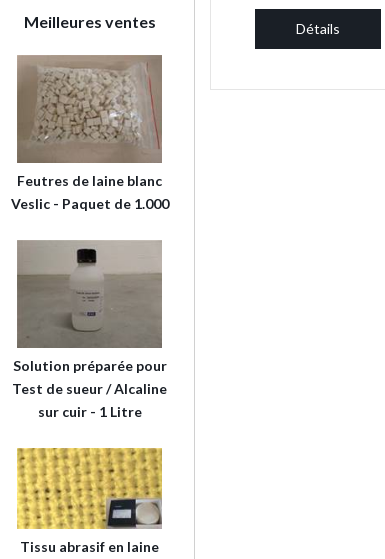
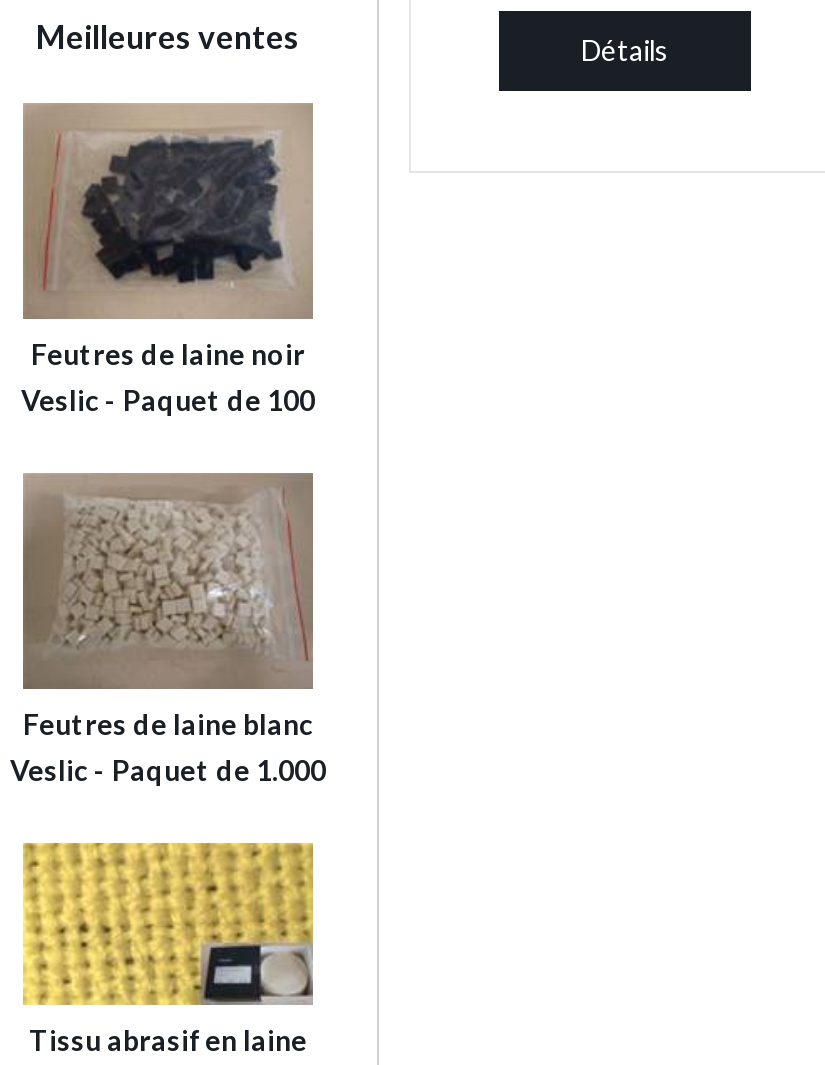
none -> [21,109,315,417] [image] | Feutres de laine noir | Veslic - Paquet de 100
moved [10,56,168,212] -> [10,475,326,788]: [image] | Feutres de laine blanc | Veslic - Paquet de 1.000
[12,243,167,420] [image] | Solution préparée pour | Test de sueur / Alcaline | sur cuir - 1 Litre -> none

